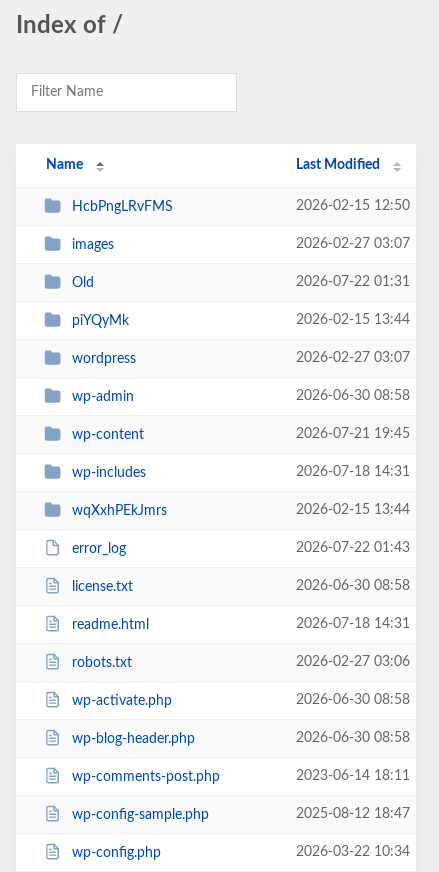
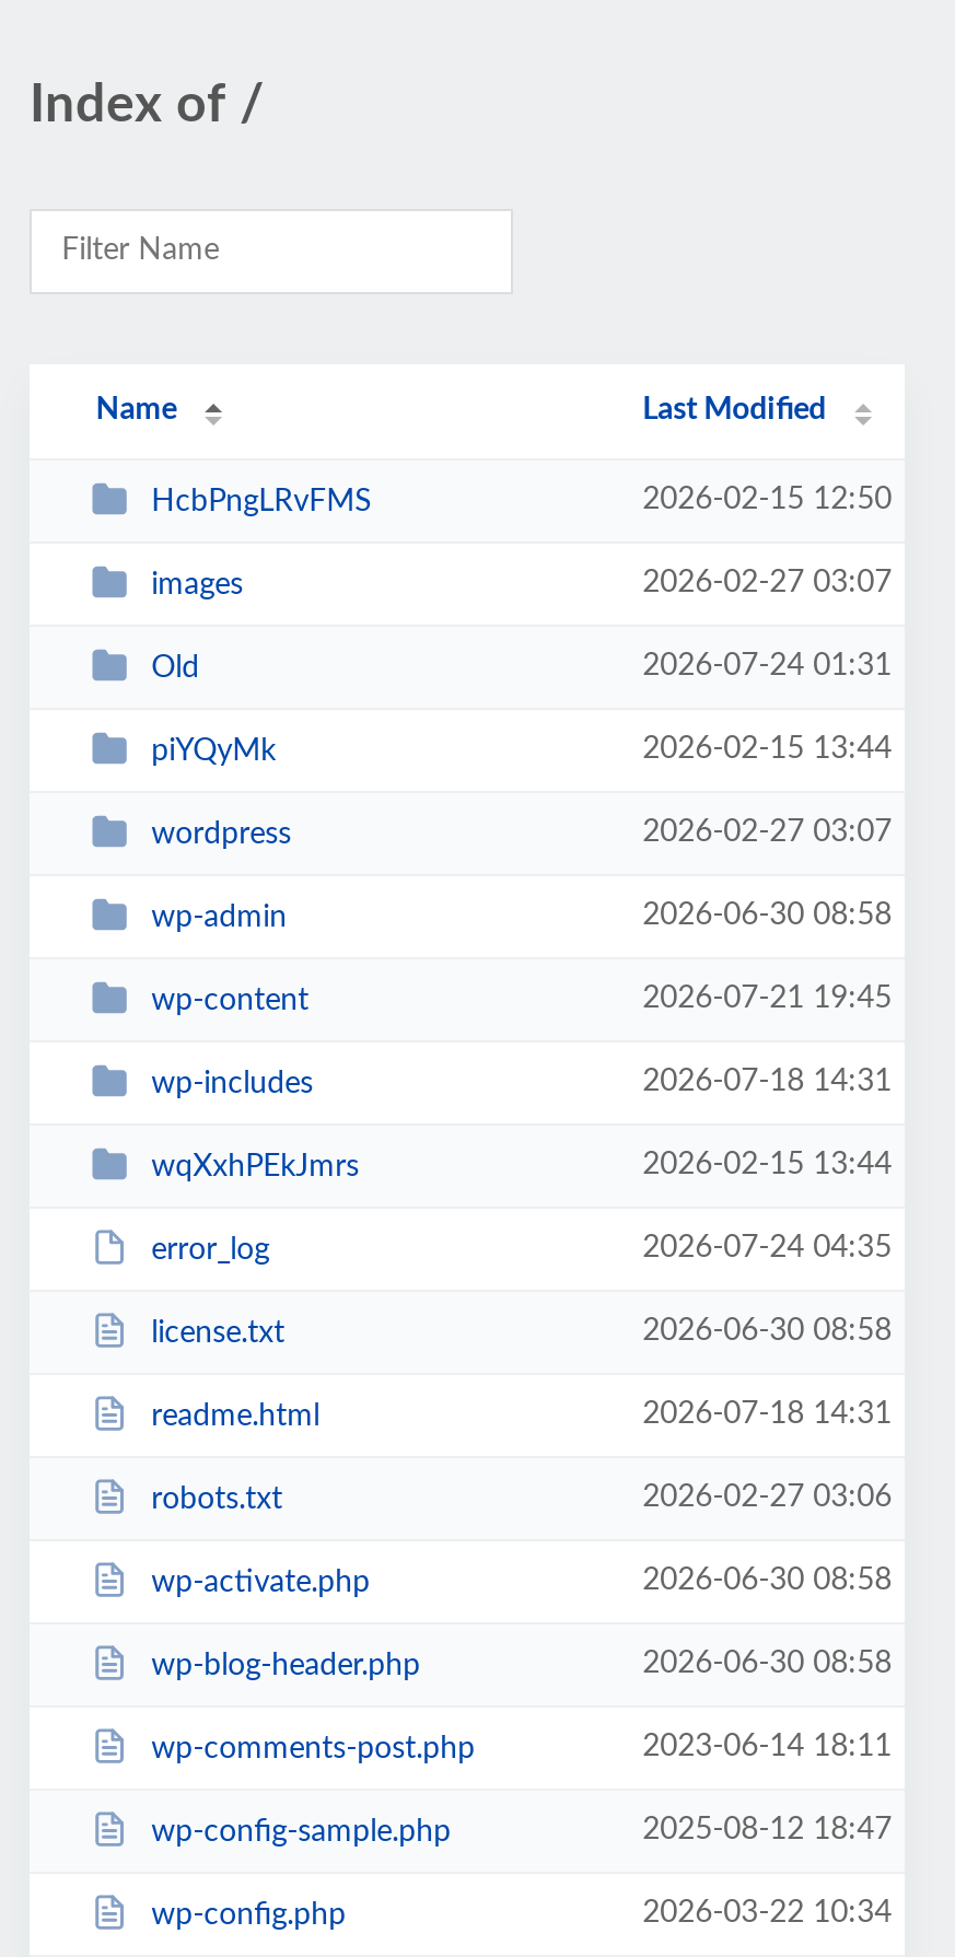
[296,275,410,289] 2026-07-22 01:31 -> [642,651,892,682] 2026-07-24 01:31
[296,541,410,555] 2026-07-22 01:43 -> [642,1233,892,1263] 2026-07-24 04:35

